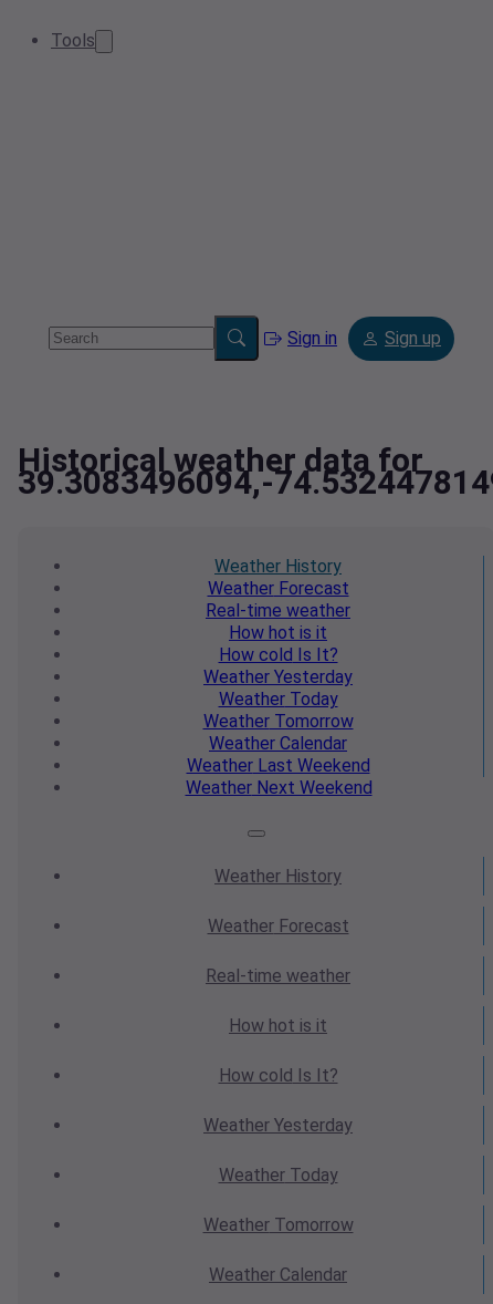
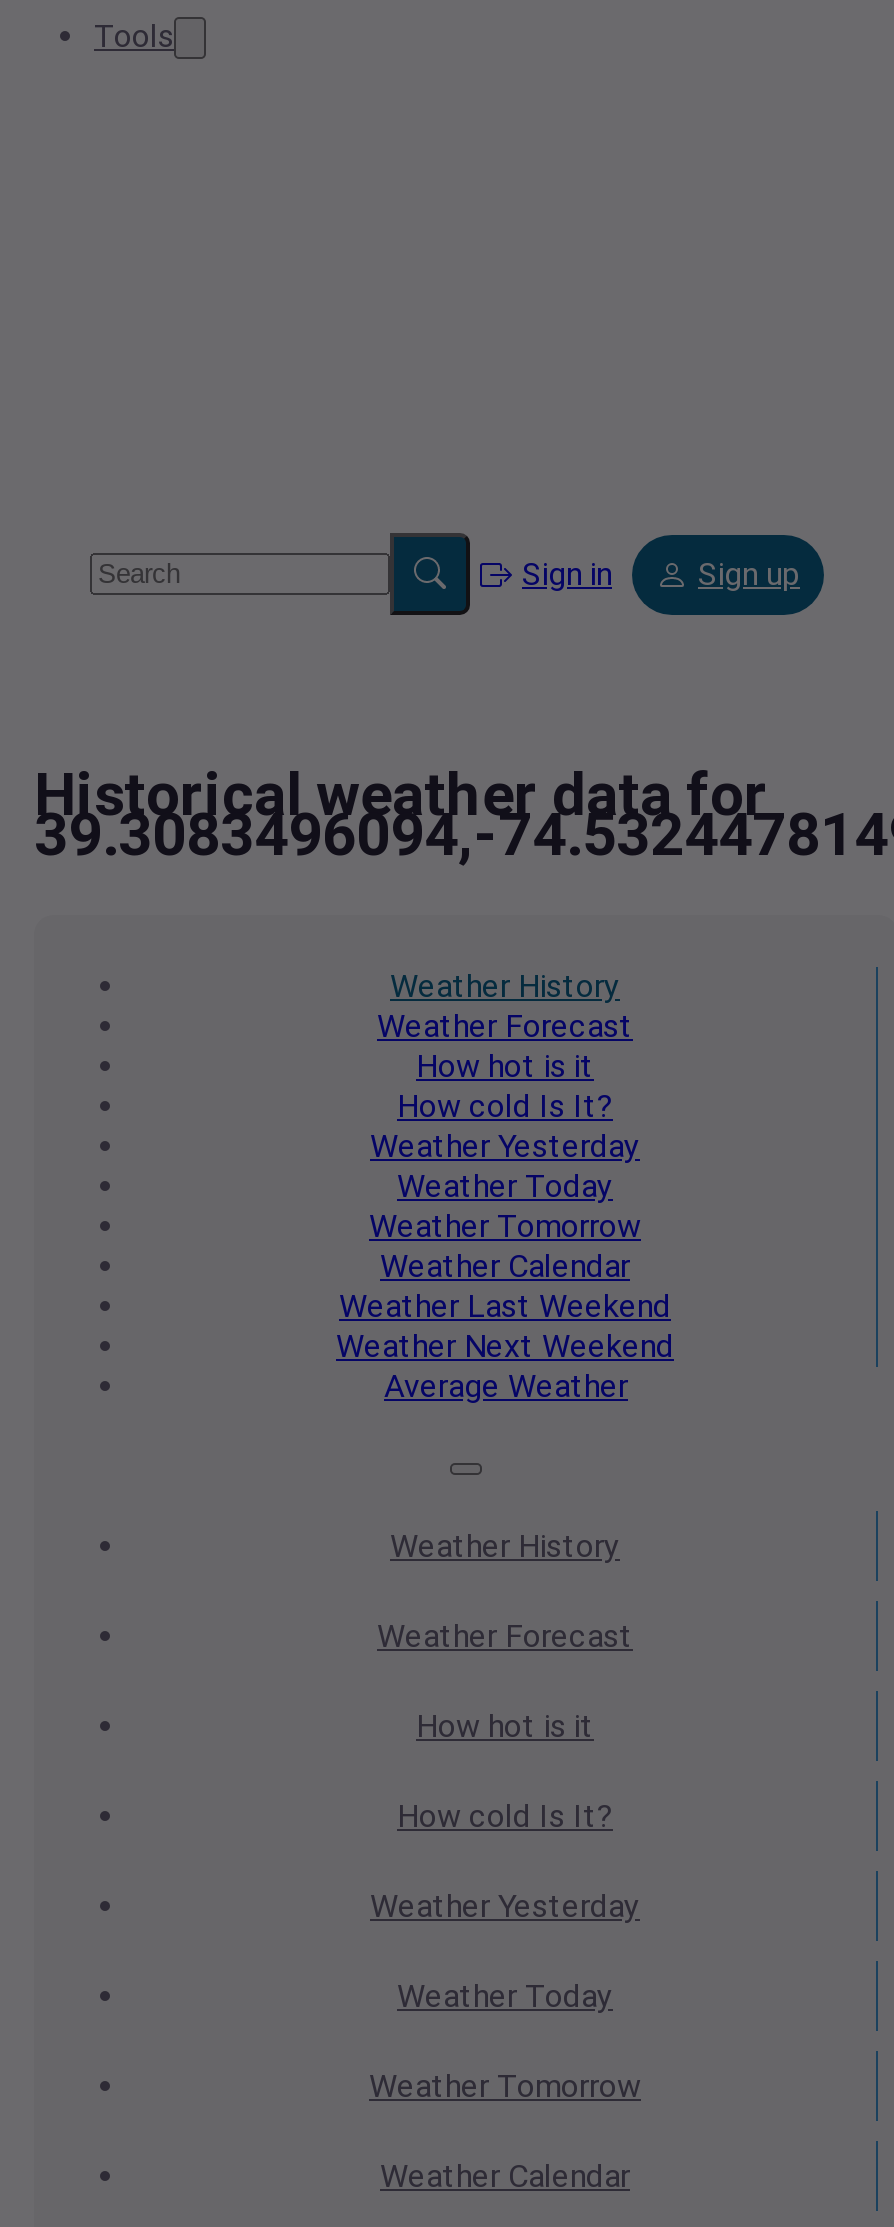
[206,600,350,621] Real-time weather -> none
none -> [384,1367,628,1405] Average Weather
[206,965,350,986] Real-time weather -> none

